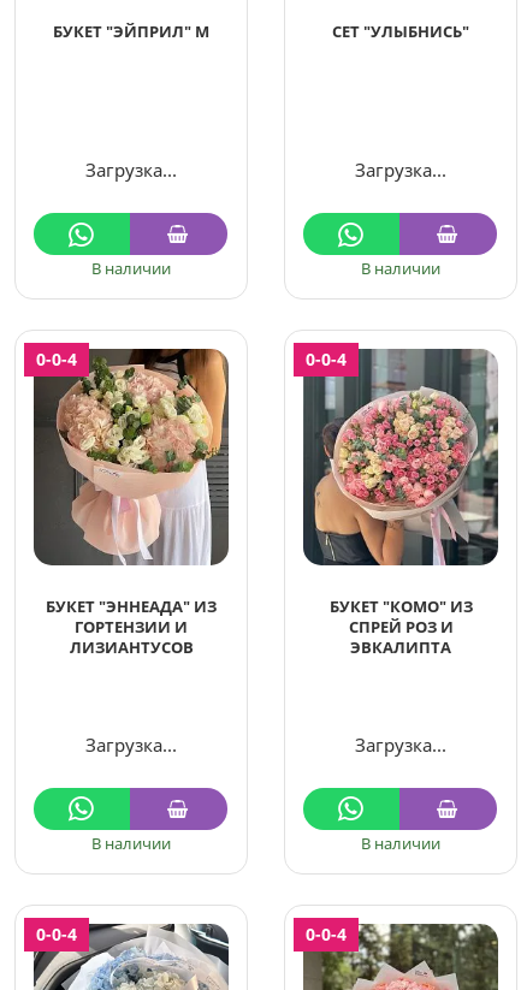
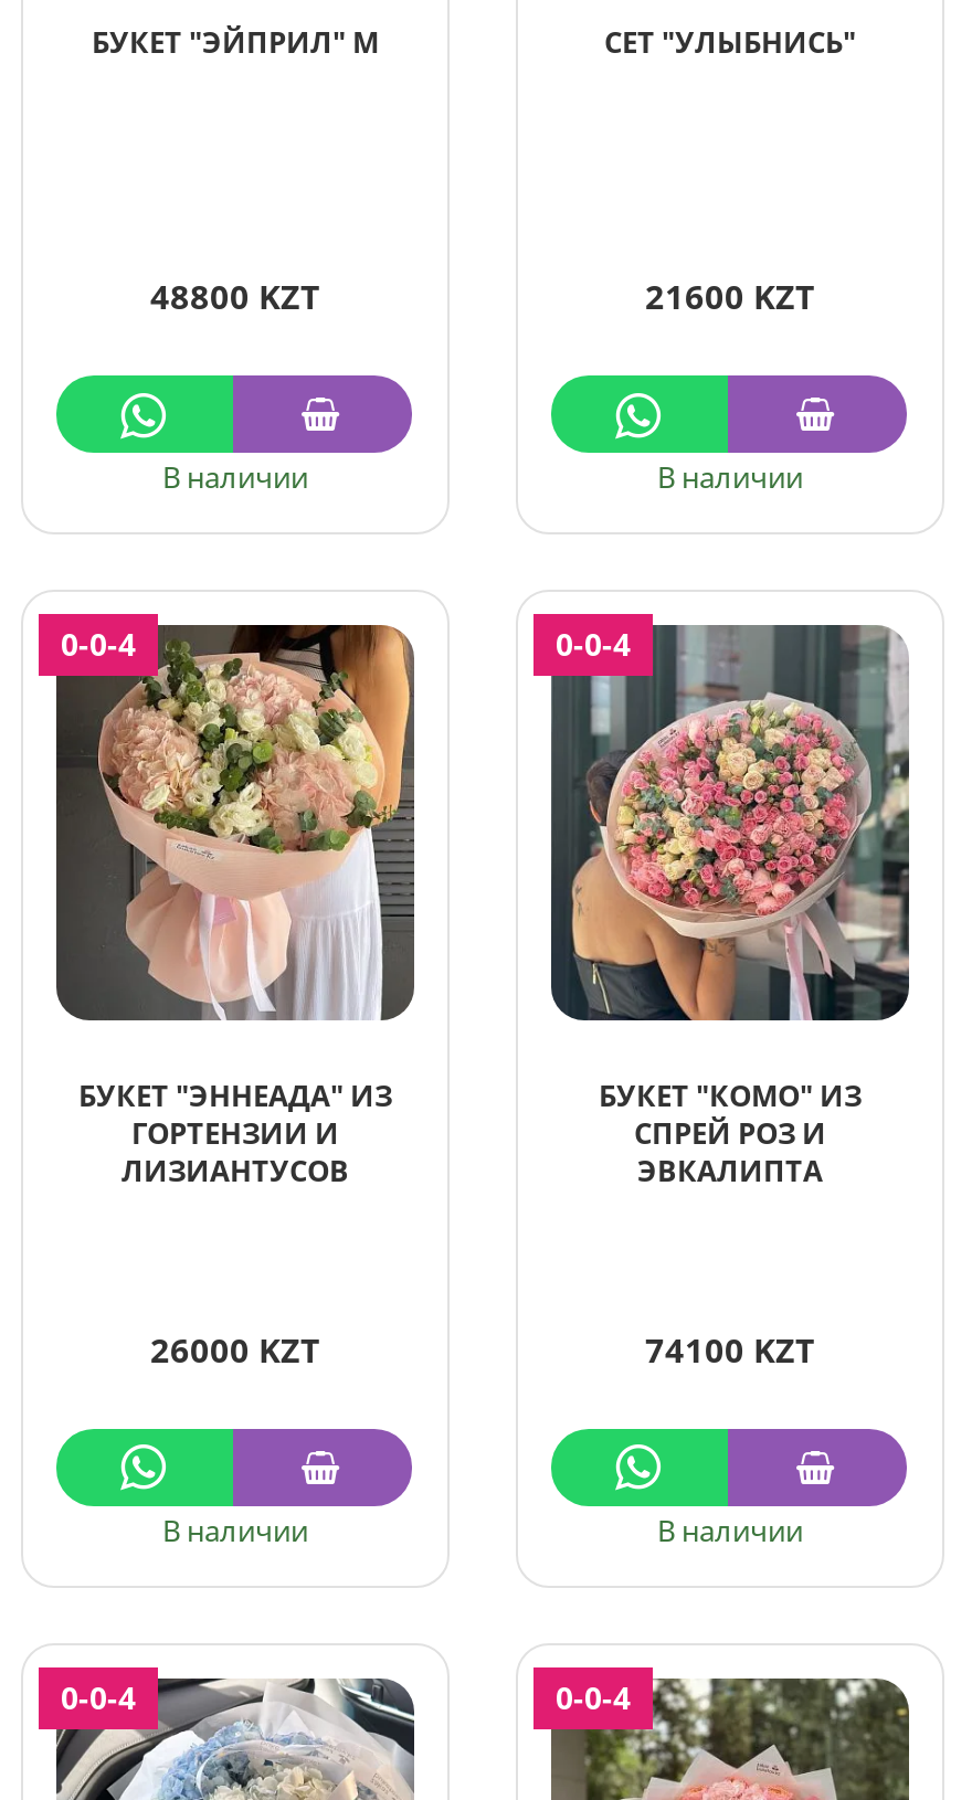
[85,158,177,182] Загрузка... -> [150,275,320,319] 48800 KZT
[355,158,446,182] Загрузка... -> [645,275,815,319] 21600 KZT
[85,732,177,756] Загрузка... -> [150,1326,320,1371] 26000 KZT
[355,732,446,756] Загрузка... -> [645,1326,815,1371] 74100 KZT

